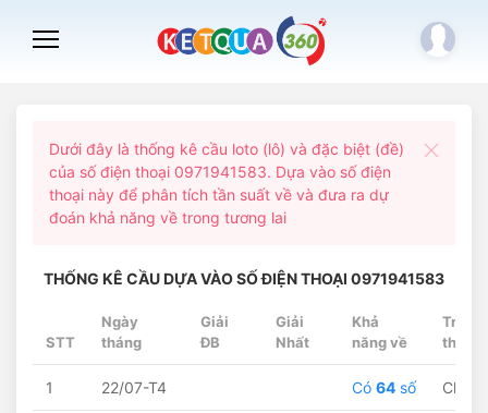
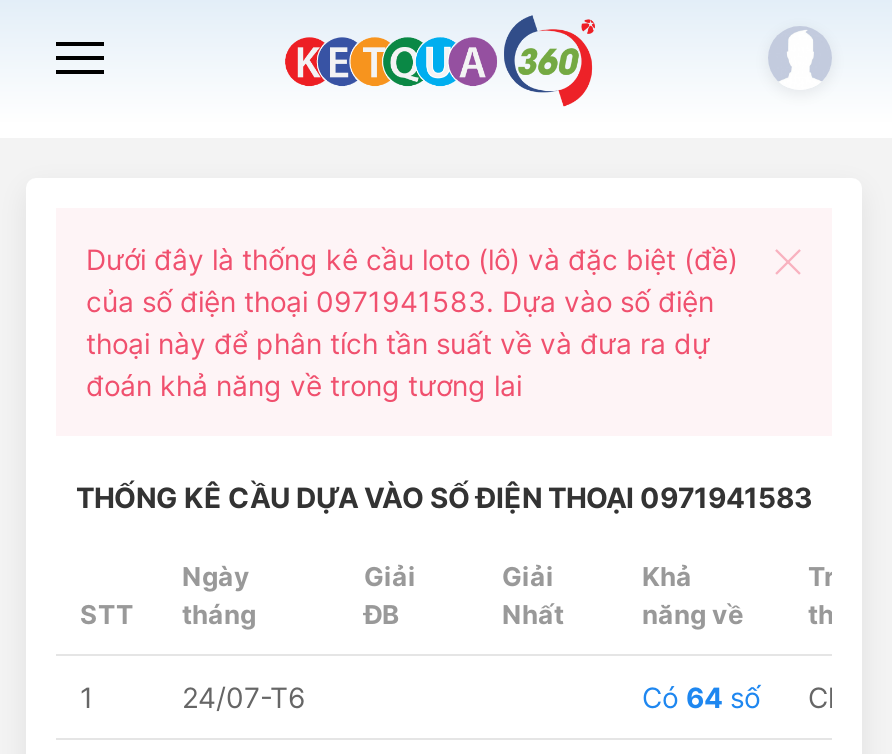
[101,378,167,397] 22/07-T4 -> [182,680,306,714] 24/07-T6

